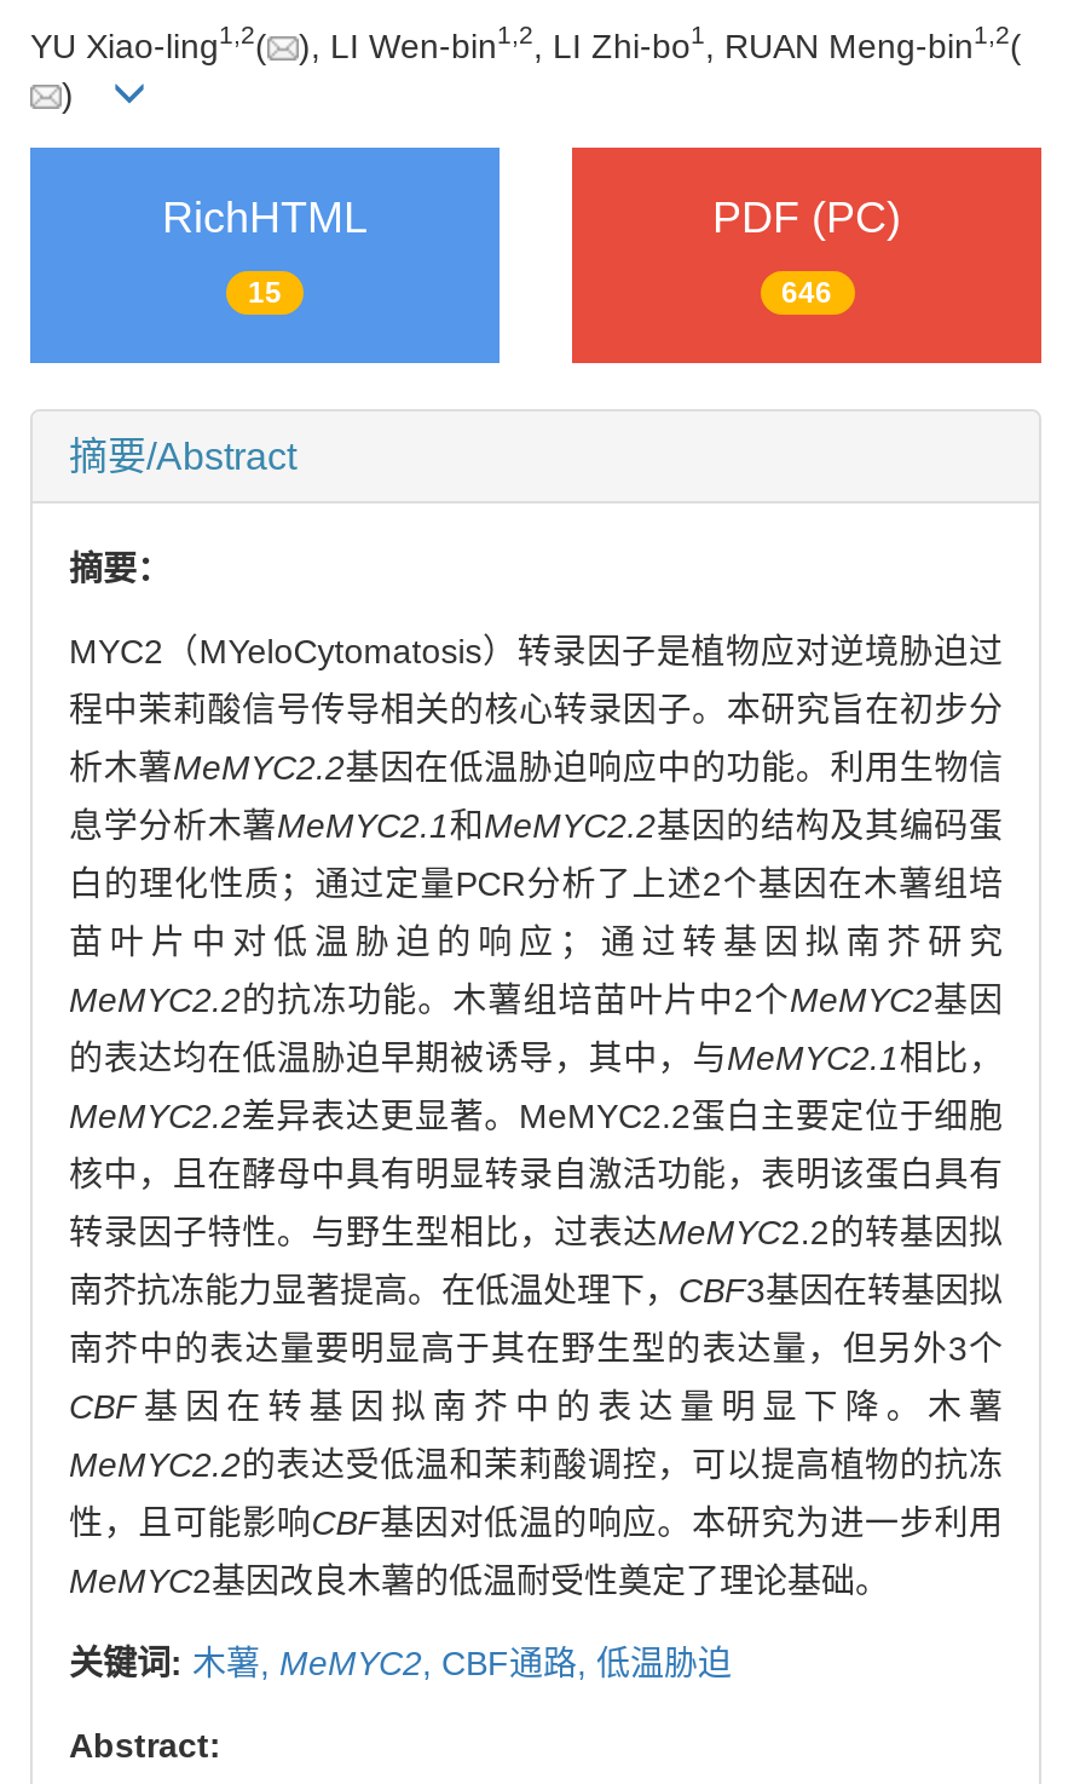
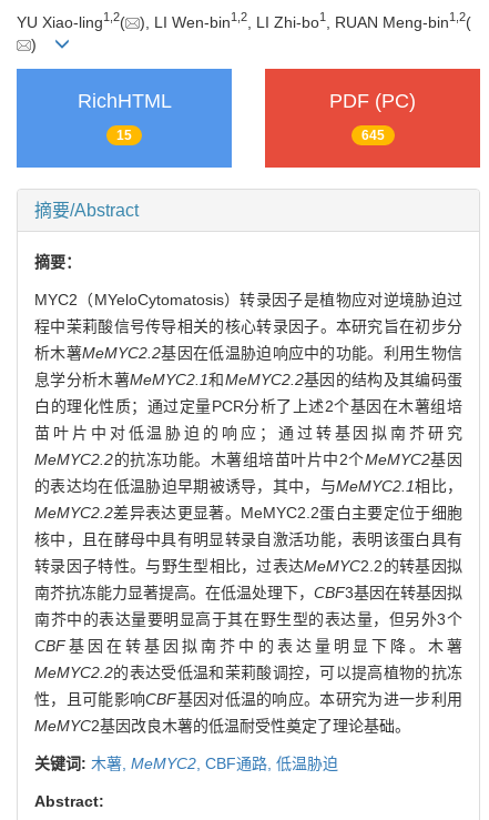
[781,277,832,311] 646 -> [361,128,384,144] 645

